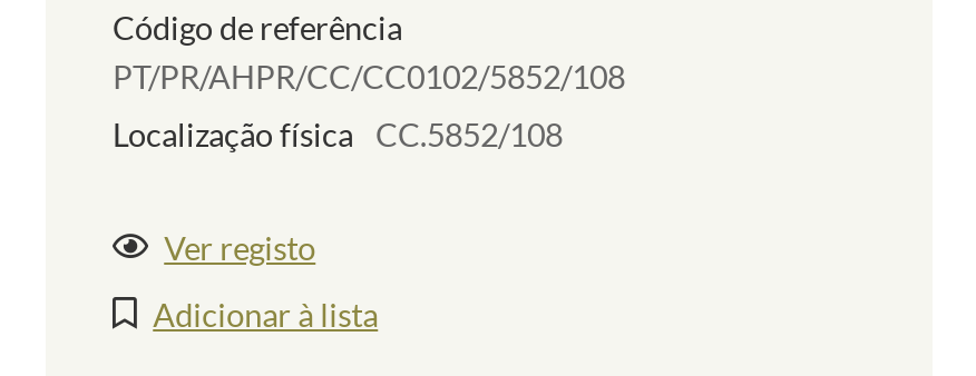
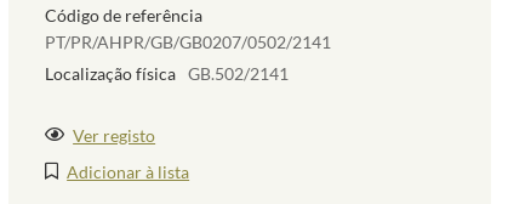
[113,58,625,96] PT/PR/AHPR/CC/CC0102/5852/108 -> [45,32,331,52] PT/PR/AHPR/GB/GB0207/0502/2141
[113,115,563,153] Localização física CC.5852/108 -> [45,63,289,84] Localização física GB.502/2141

